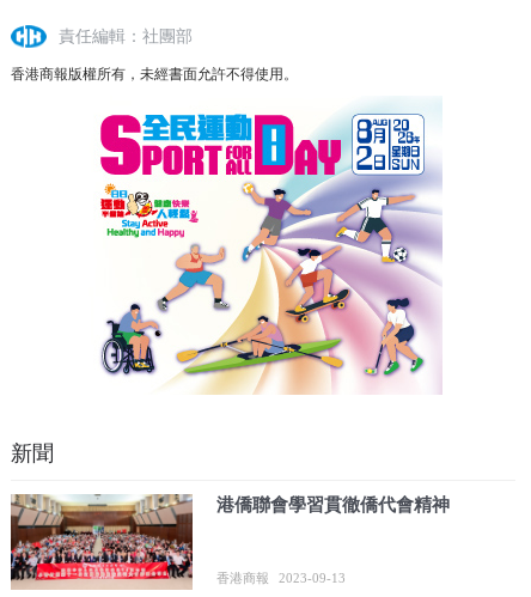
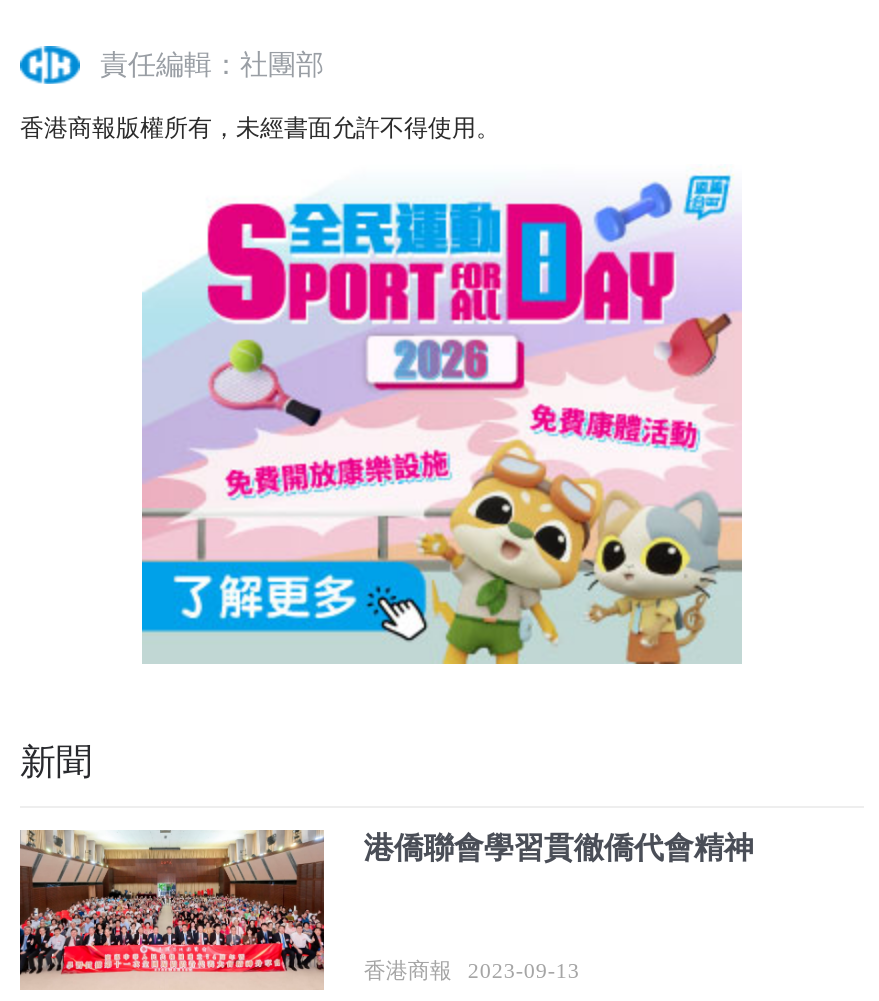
[84,103,443,395] [image] -> [140,174,742,666] [image]

